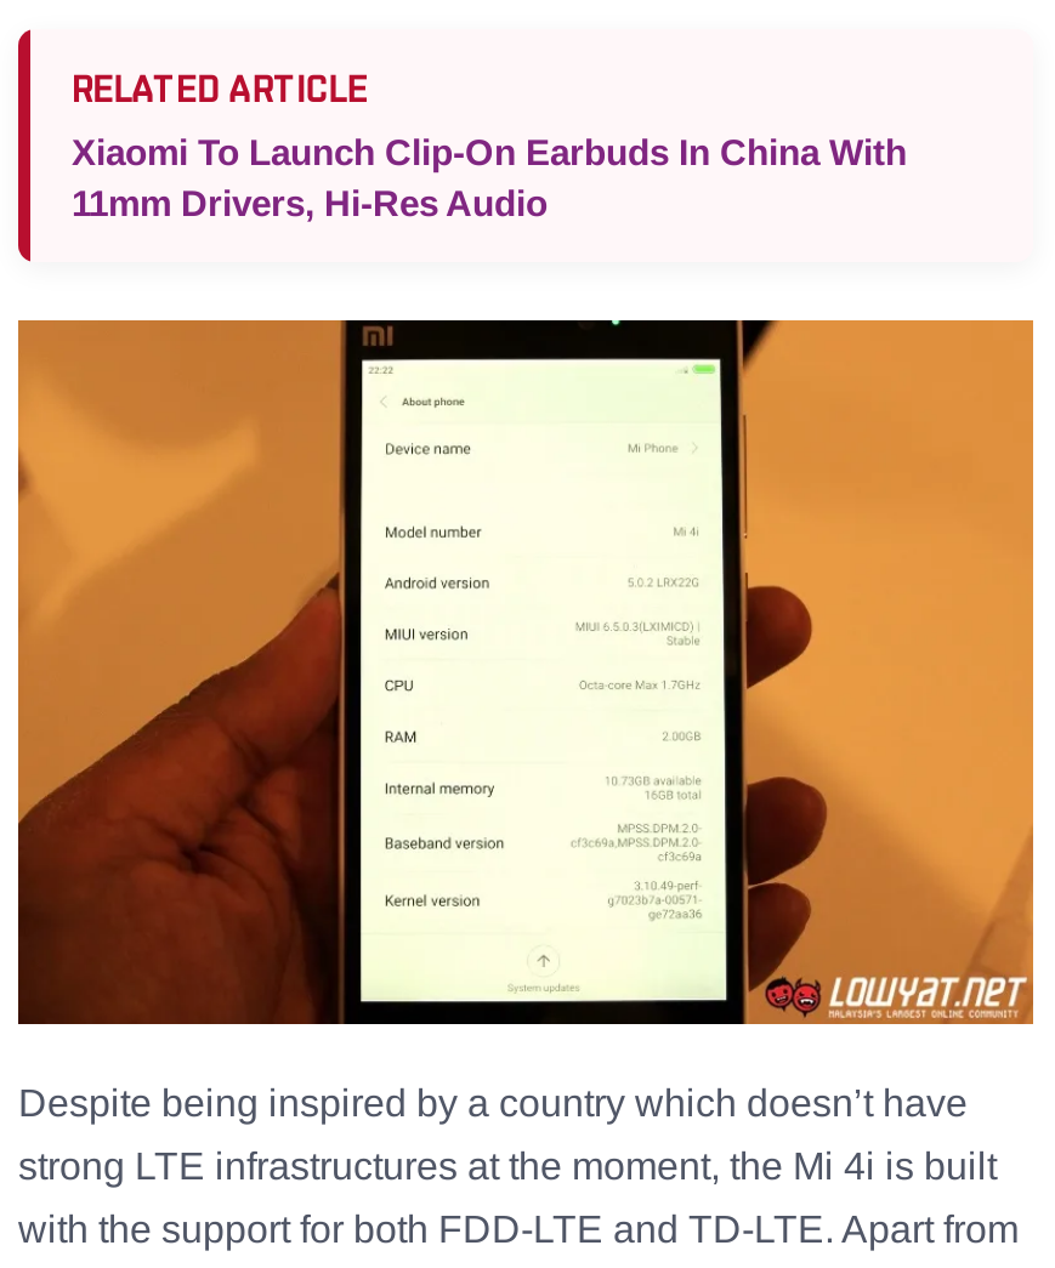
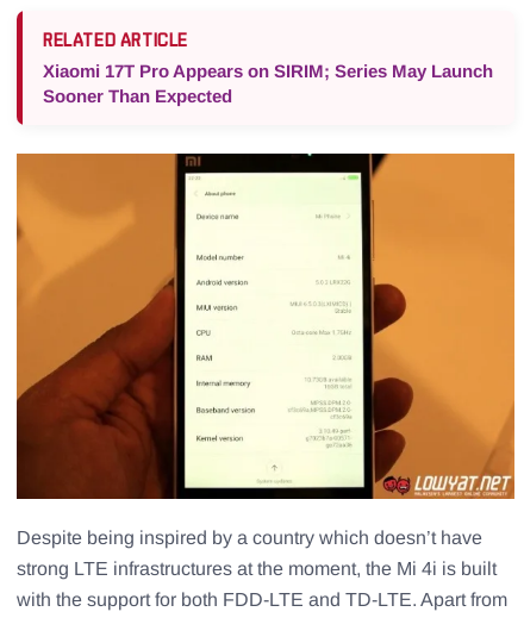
[72,132,907,224] Xiaomi To Launch Clip-On Earbuds In China With | 11mm Drivers, Hi-Res Audio -> [43,61,493,106] Xiaomi 17T Pro Appears on SIRIM; Series May Launch | Sooner Than Expected

